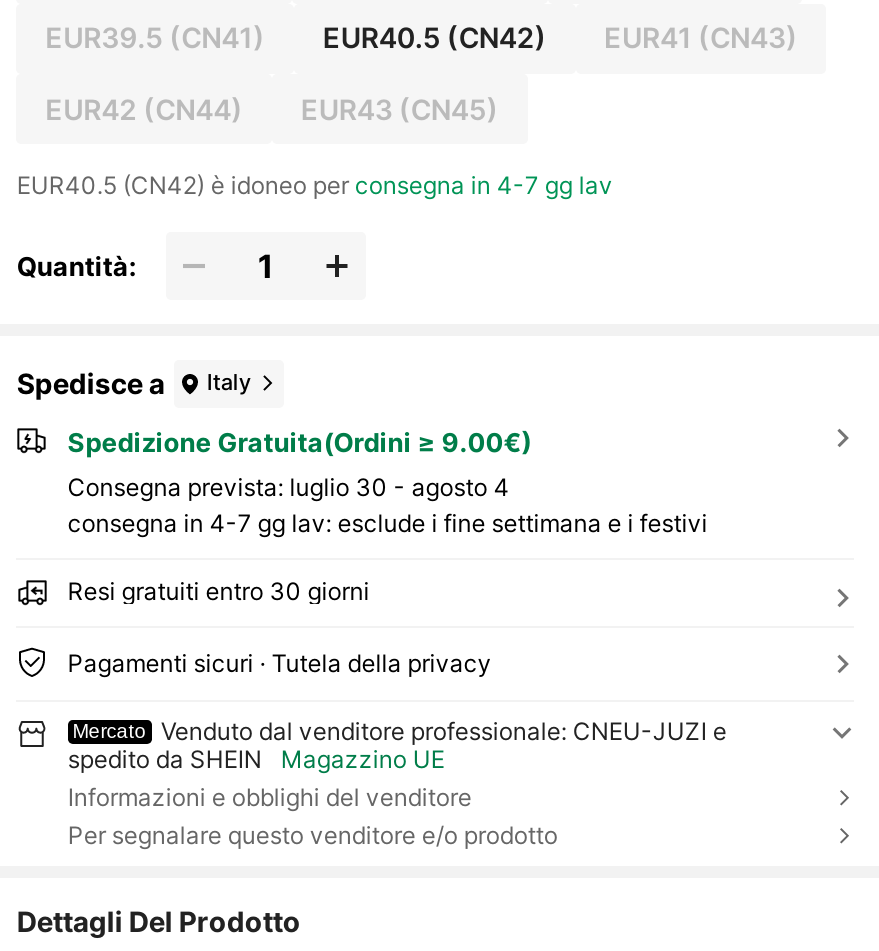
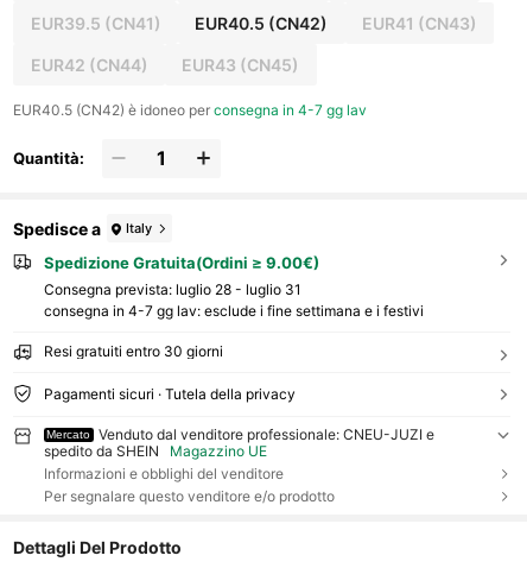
[67,471,509,501] Consegna prevista: luglio 30 - agosto 4 -> [44,280,301,298] Consegna prevista: luglio 28 - luglio 31

